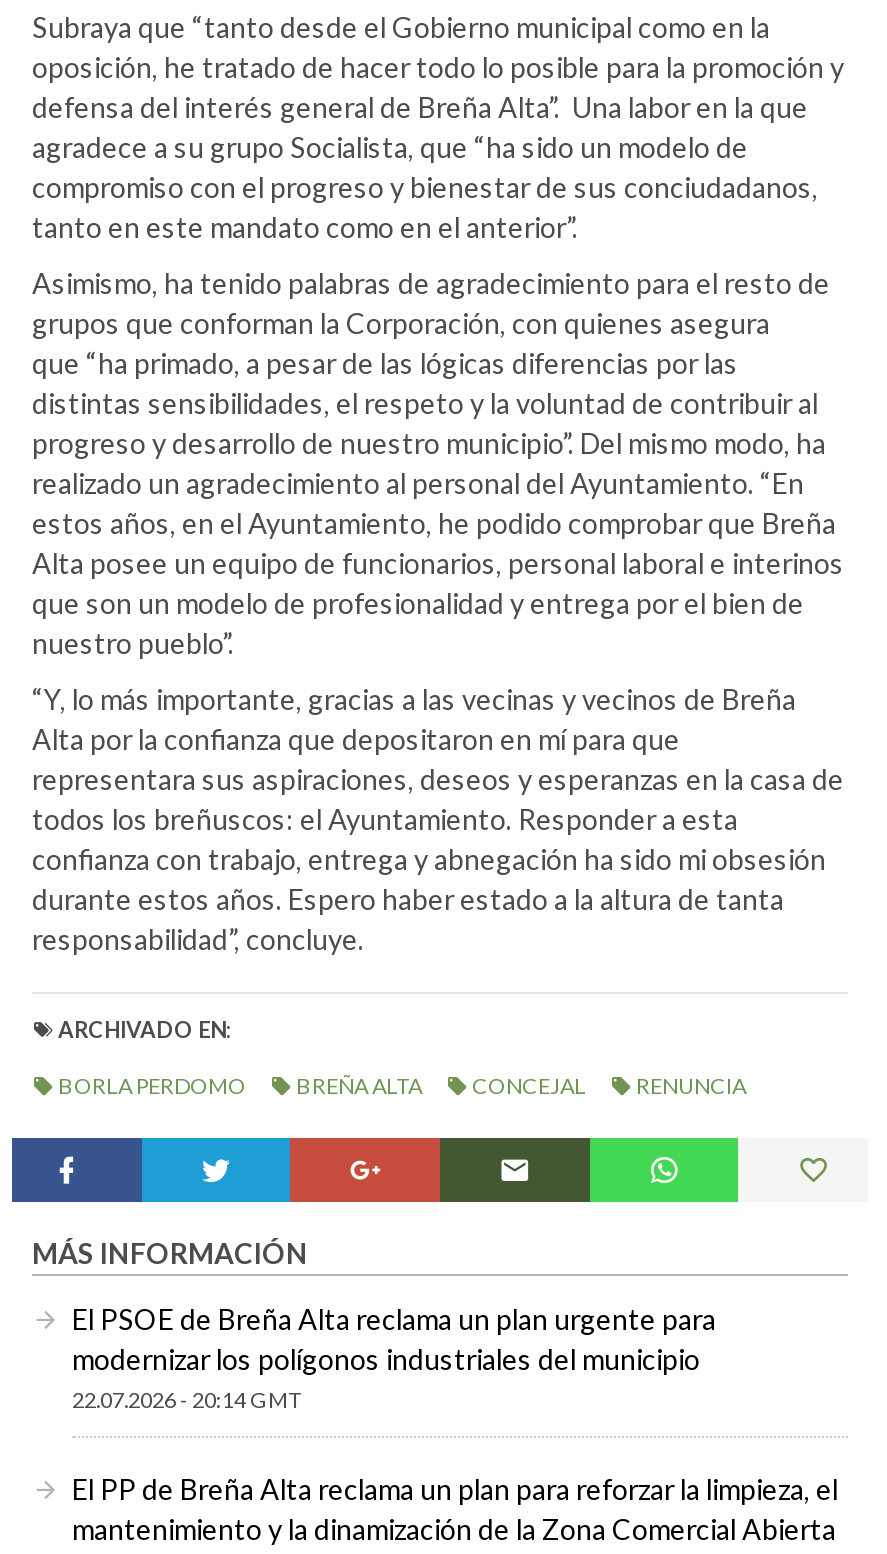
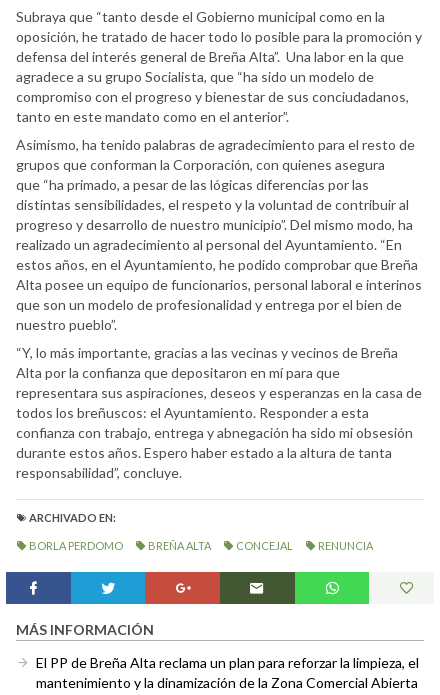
[72,1302,716,1412] El PSOE de Breña Alta reclama un plan urgente para | modernizar los polígonos industriales del municipio | 22.07.2026 - 20:14 GMT -> none

